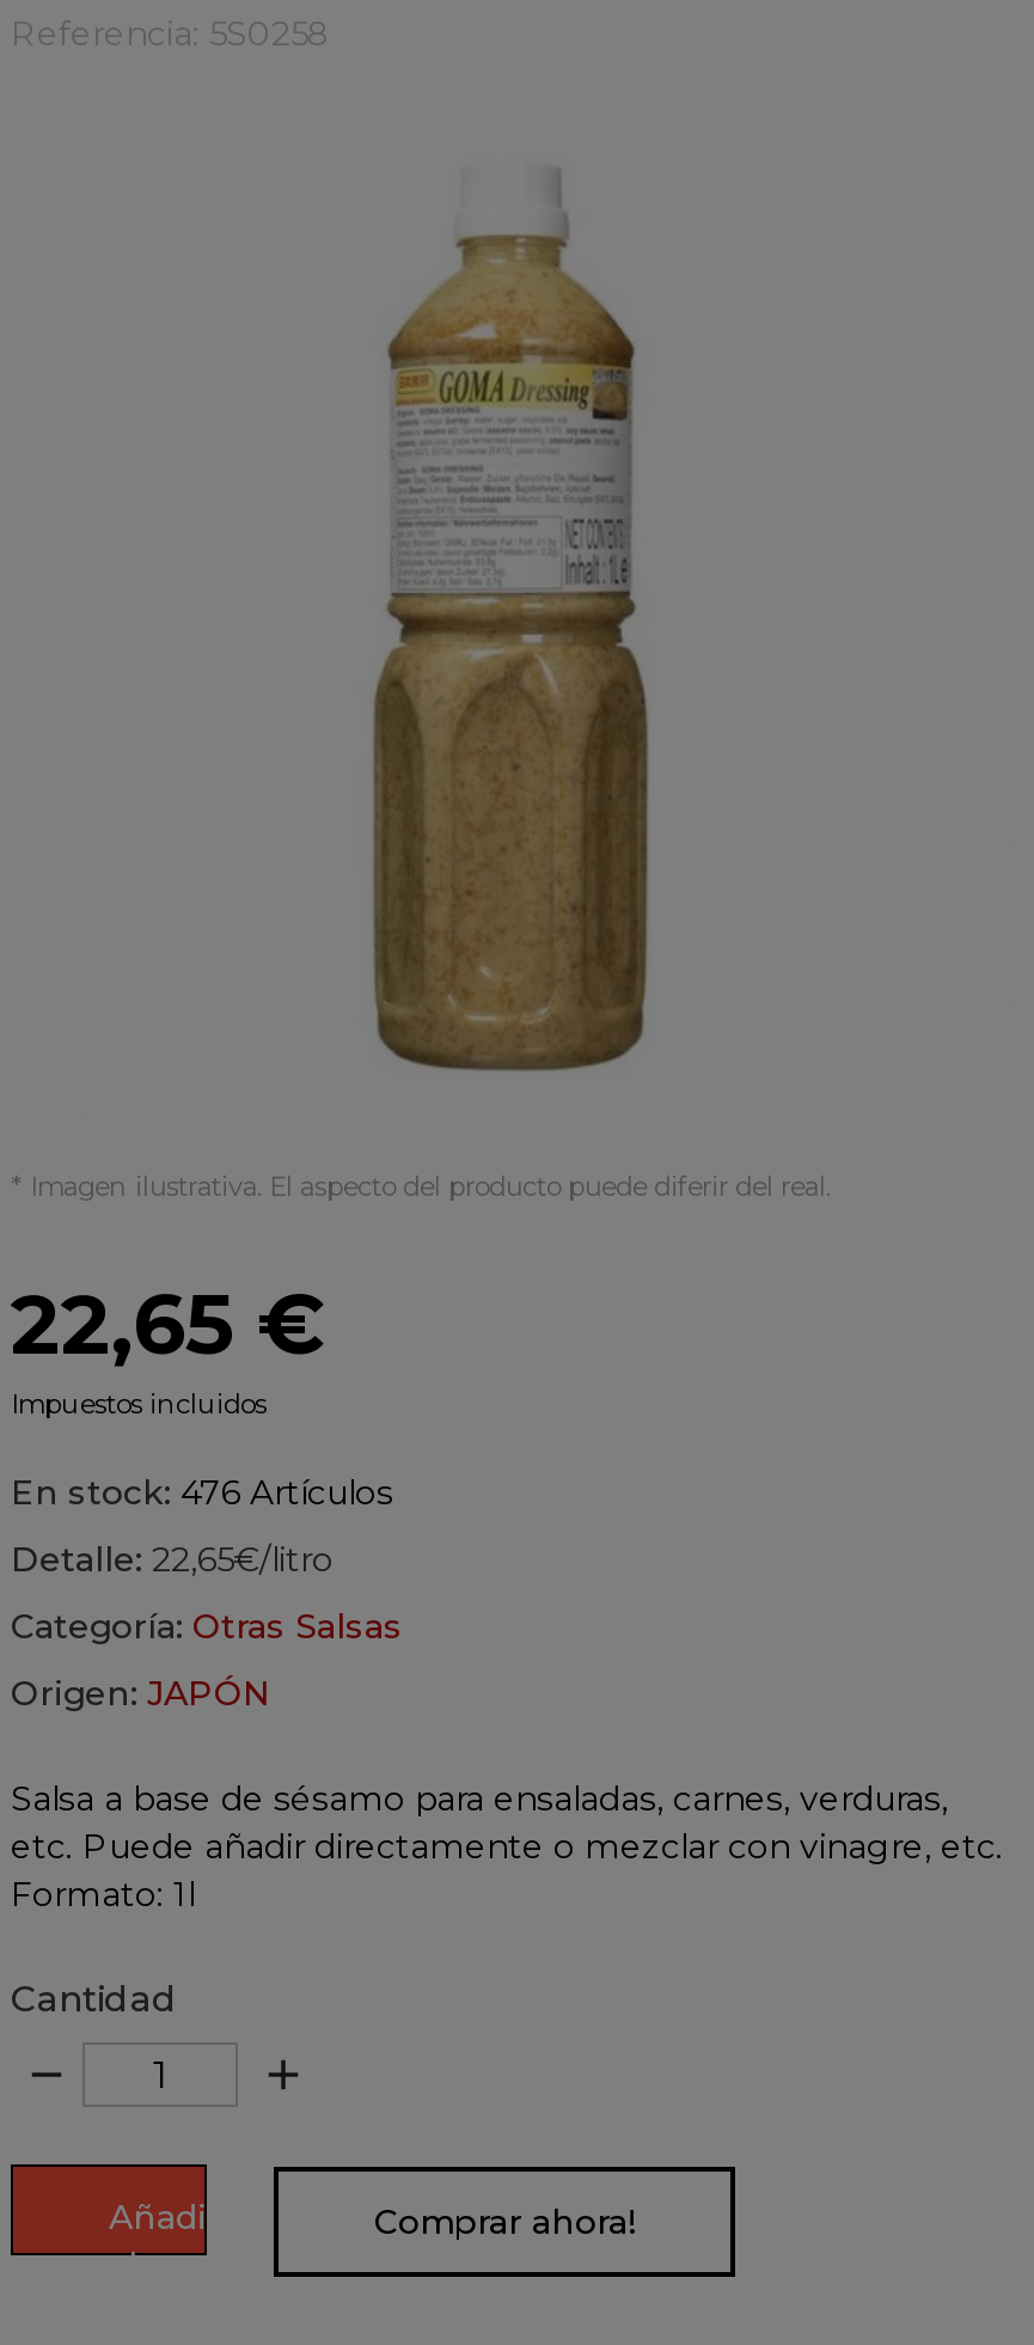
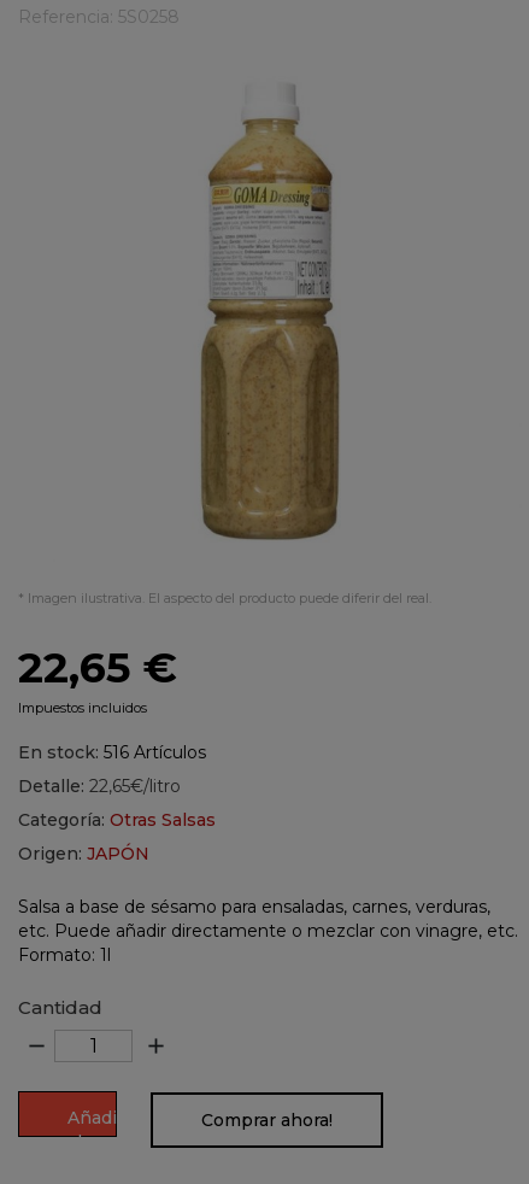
[11,1471,393,1514] En stock: 476 Artículos -> [18,742,206,763] En stock: 516 Artículos

